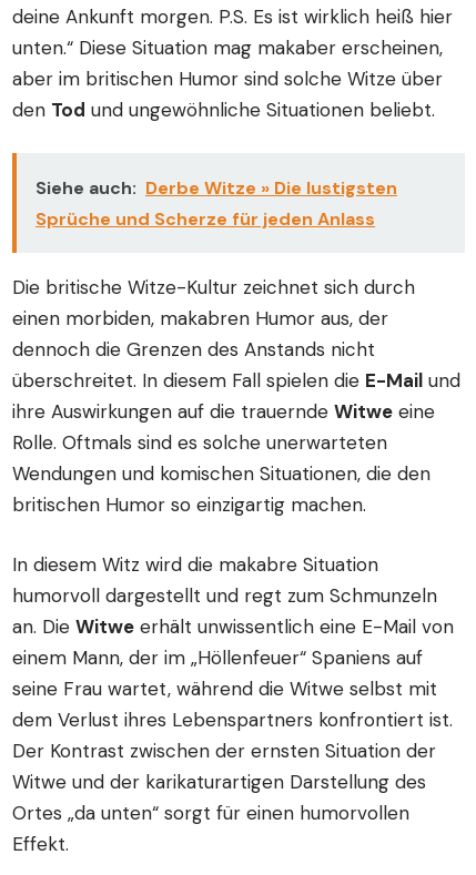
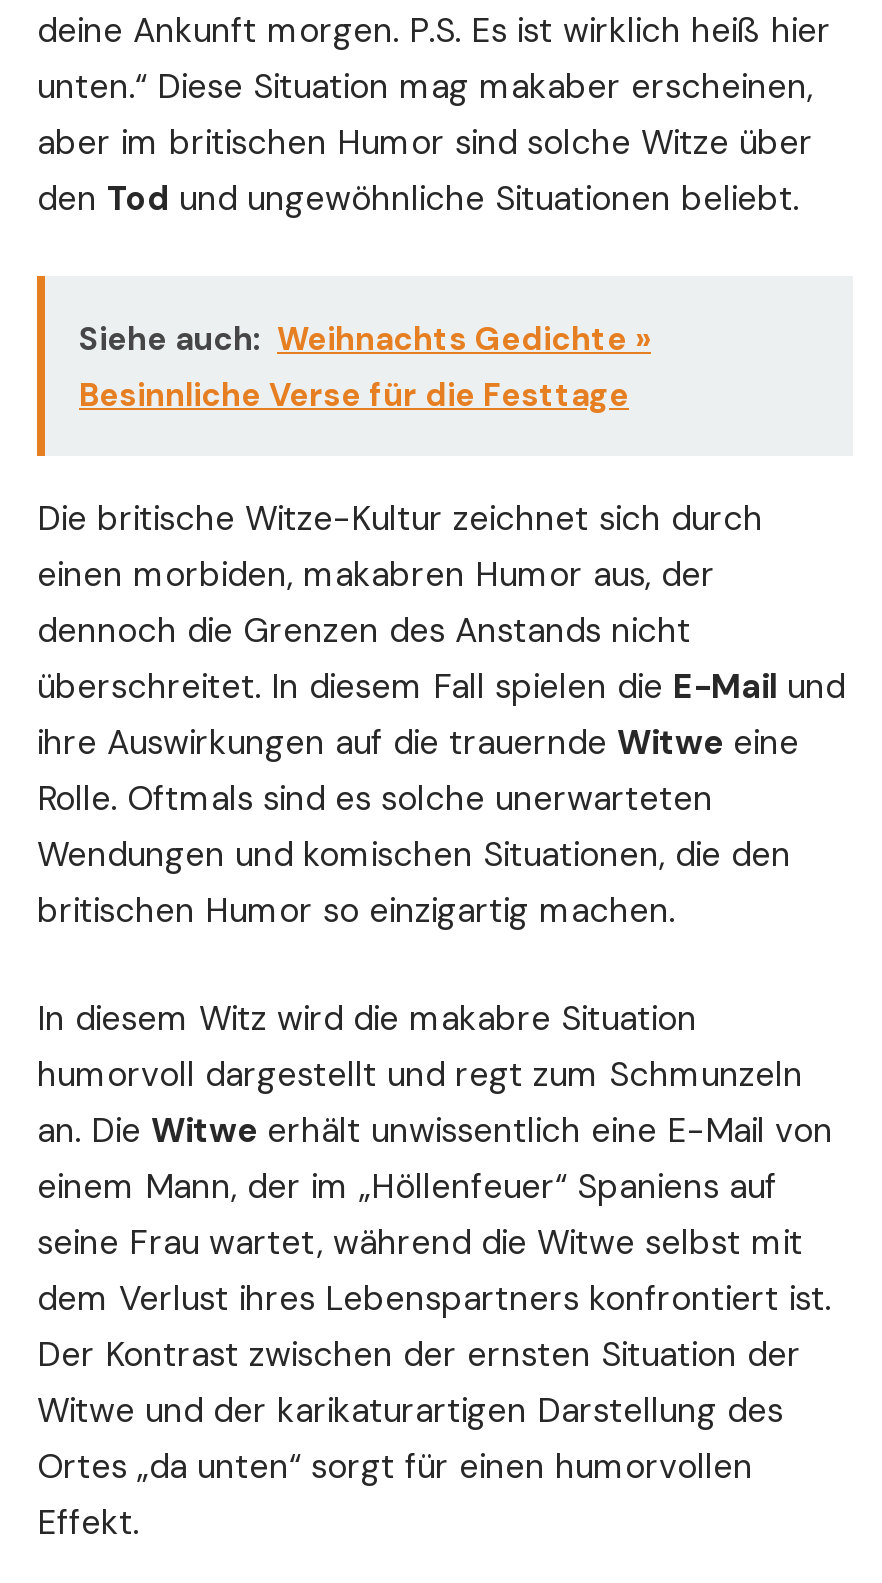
[36,176,397,231] Siehe auch: Derbe Witze » Die lustigsten | Sprüche und Scherze für jeden Anlass -> [79,318,651,416] Siehe auch: Weihnachts Gedichte » | Besinnliche Verse für die Festtage

